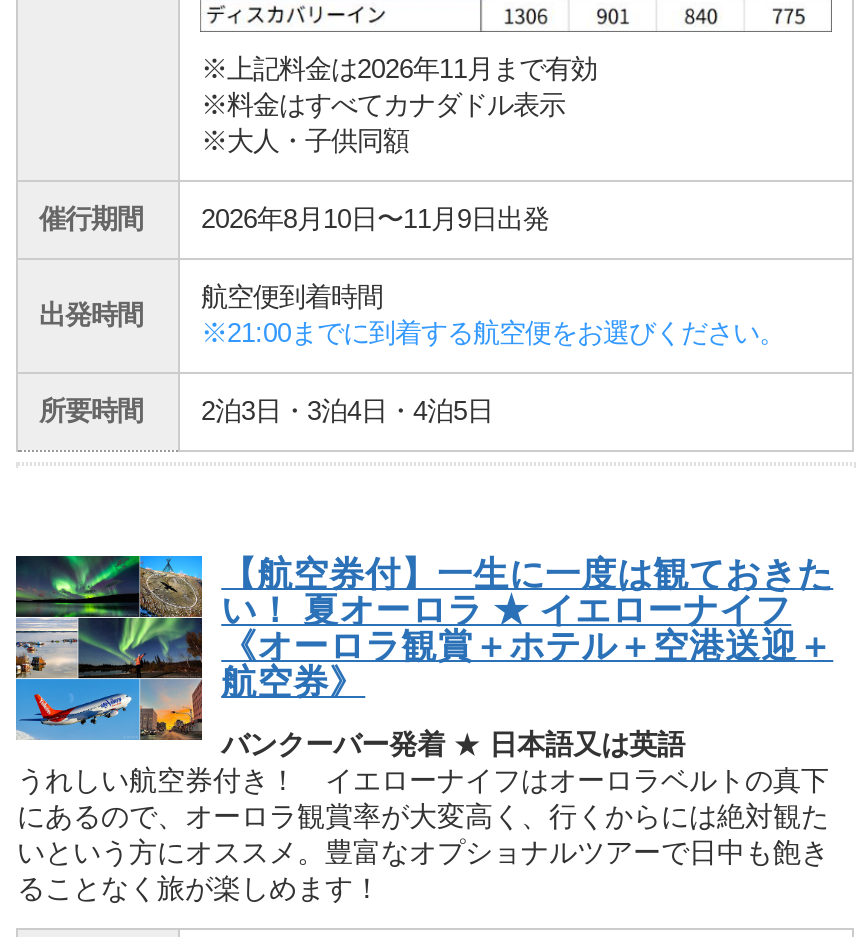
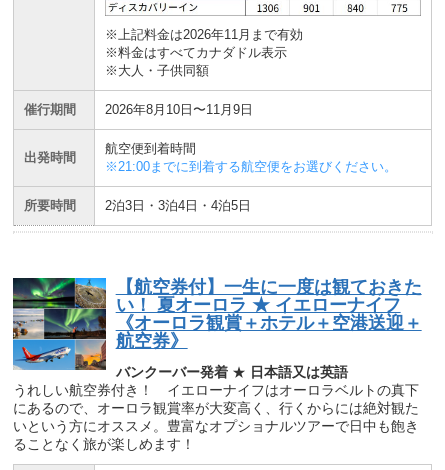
[201,204,549,234] 2026年8月10日〜11月9日出発 -> [105,102,253,117] 2026年8月10日〜11月9日

